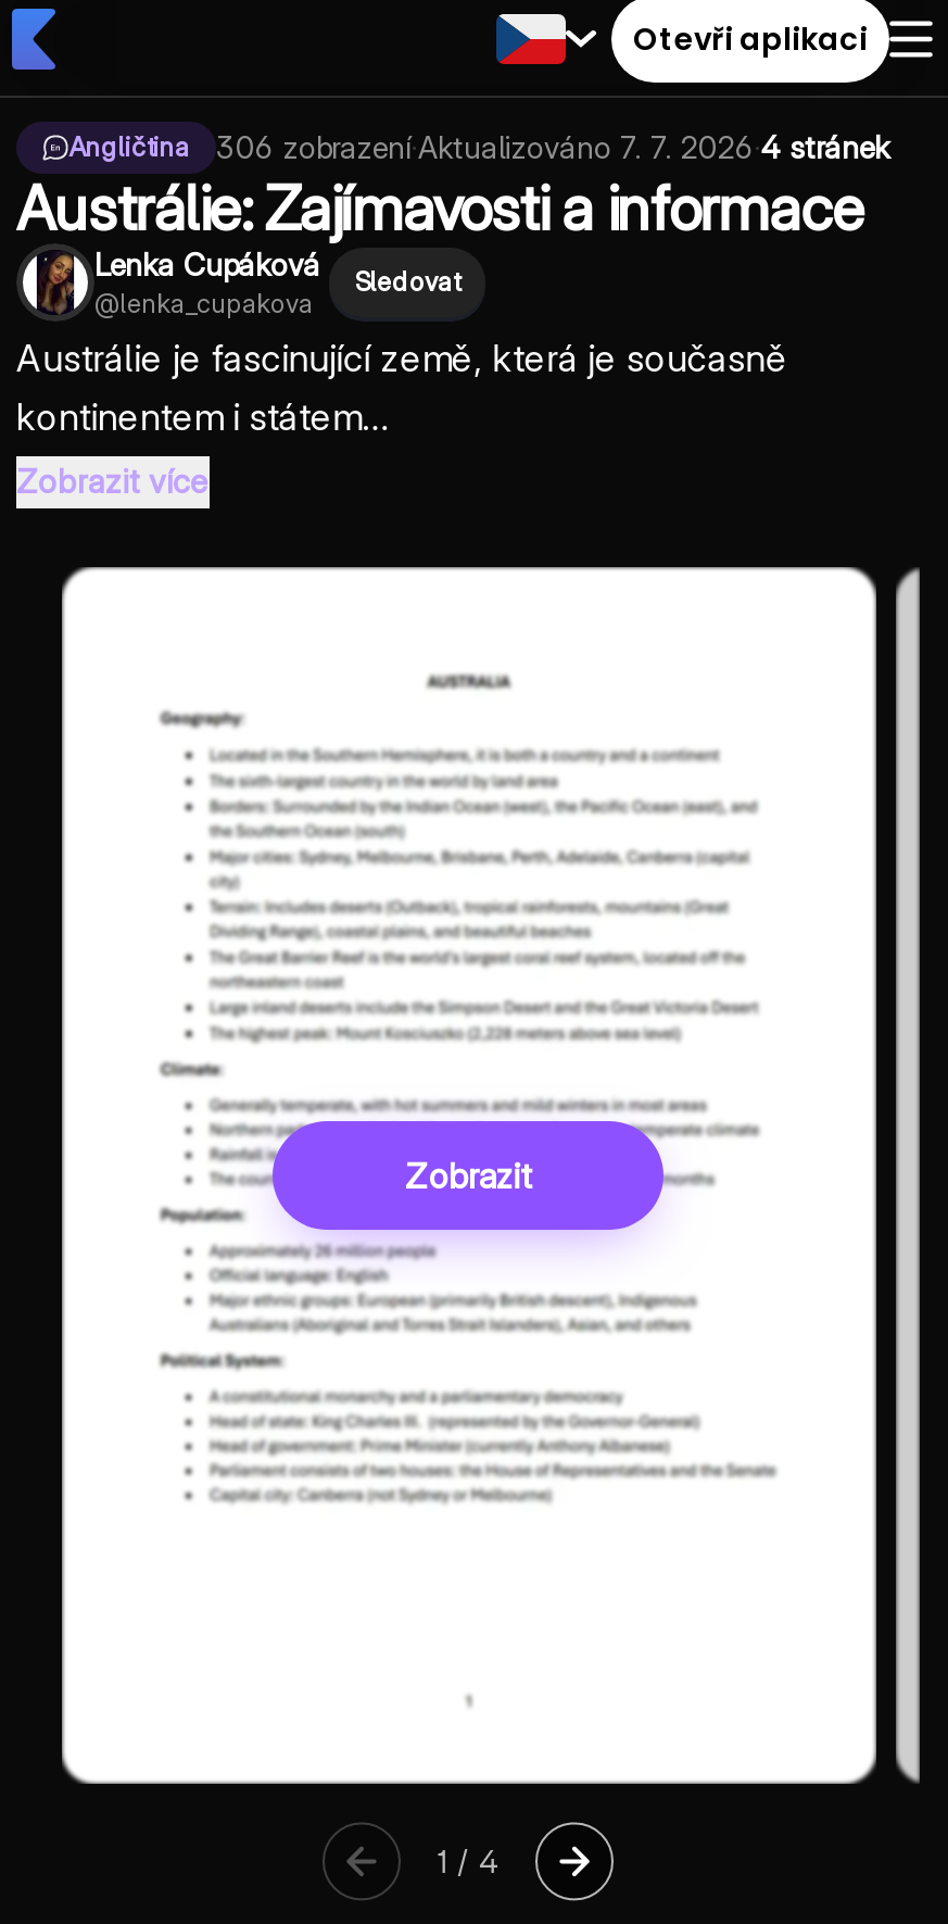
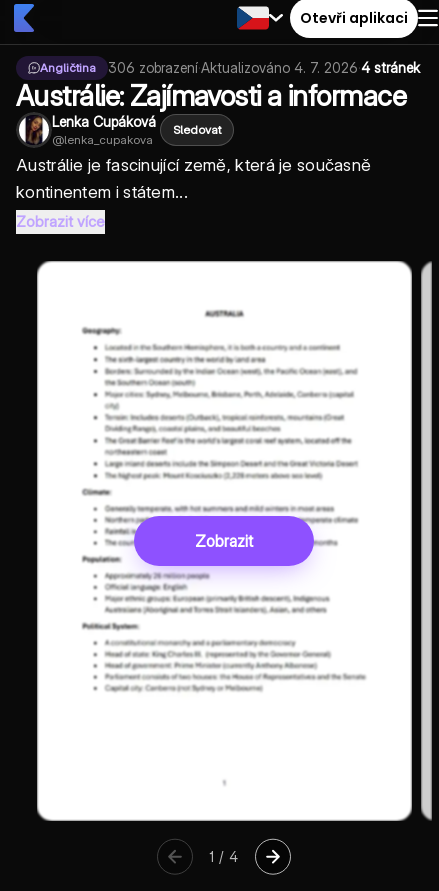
[216,128,889,165] 306 zobrazení · Aktualizováno 7. 7. 2026 · 4 stránek -> [108,59,420,76] 306 zobrazení · Aktualizováno 4. 7. 2026 · 4 stránek

